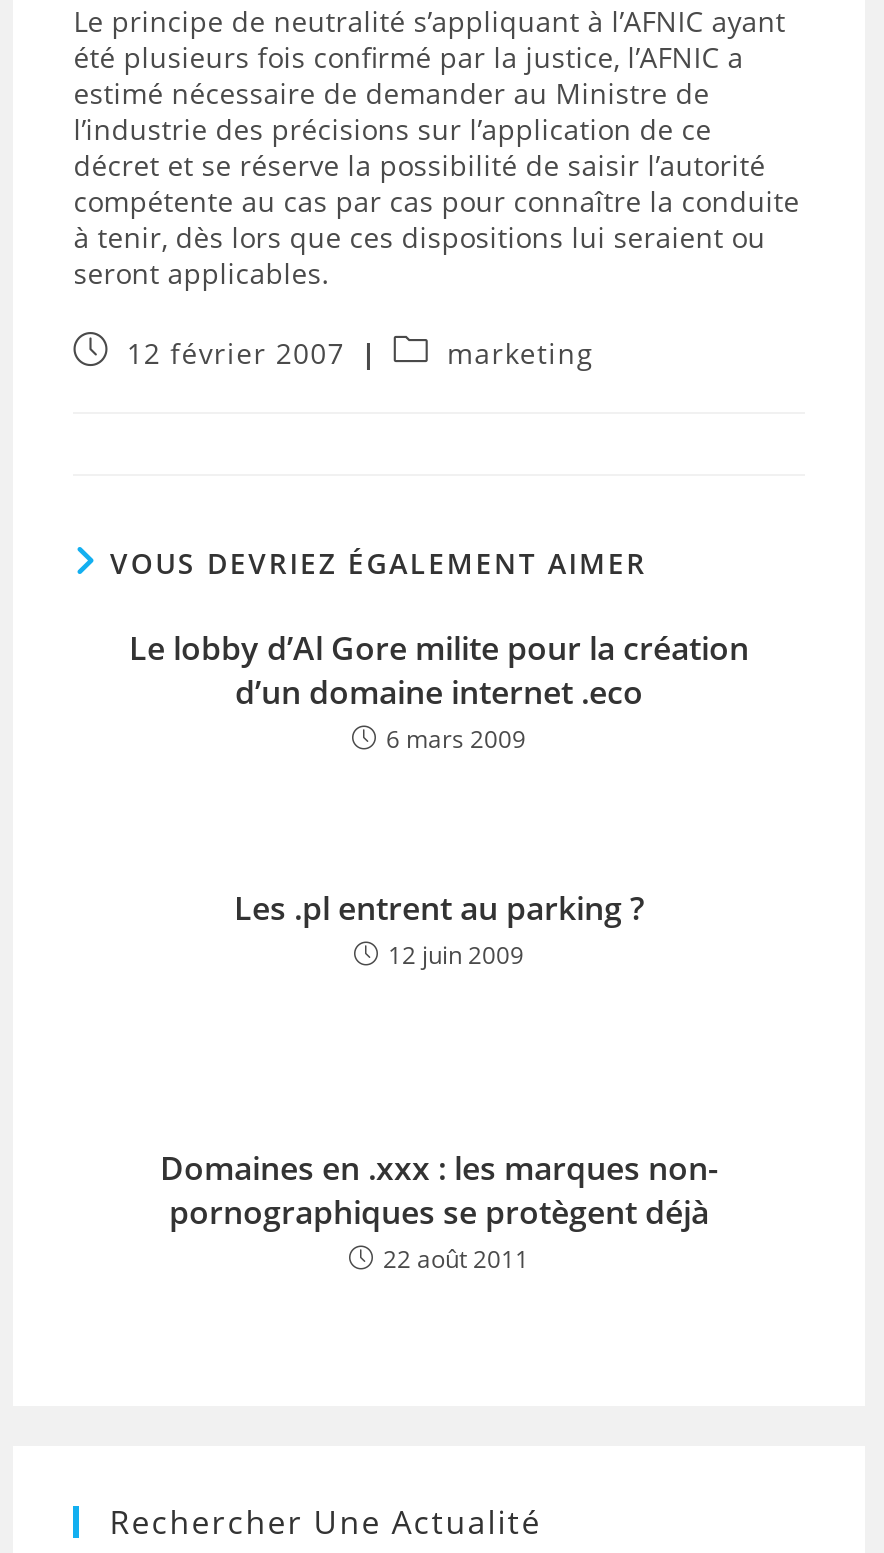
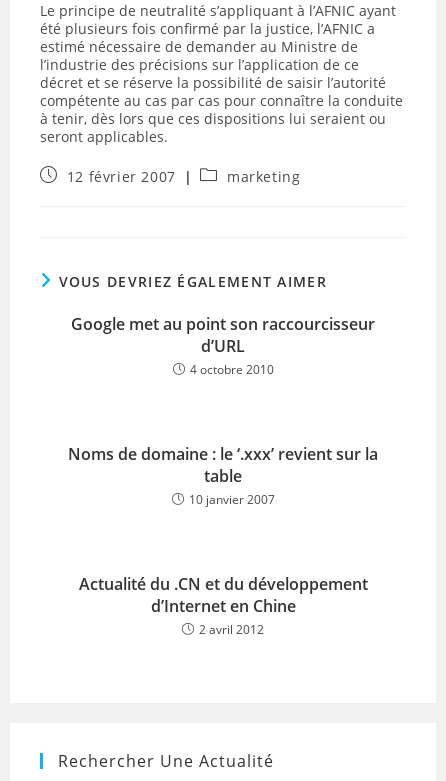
[129,626,749,756] Le lobby d’Al Gore milite pour la création | d’un domaine internet .eco | 6 mars 2009 -> [71,313,375,378] Google met au point son raccourcisseur | d’URL | 4 octobre 2010
[234,886,644,972] Les .pl entrent au parking ? | 12 juin 2009 -> [68,443,378,508] Noms de domaine : le ‘.xxx’ revient sur la | table | 10 janvier 2007
[160,1146,718,1276] Domaines en .xxx : les marques non- | pornographiques se protègent déjà | 22 août 2011 -> [78,573,367,638] Actualité du .CN et du développement | d’Internet en Chine | 2 avril 2012

